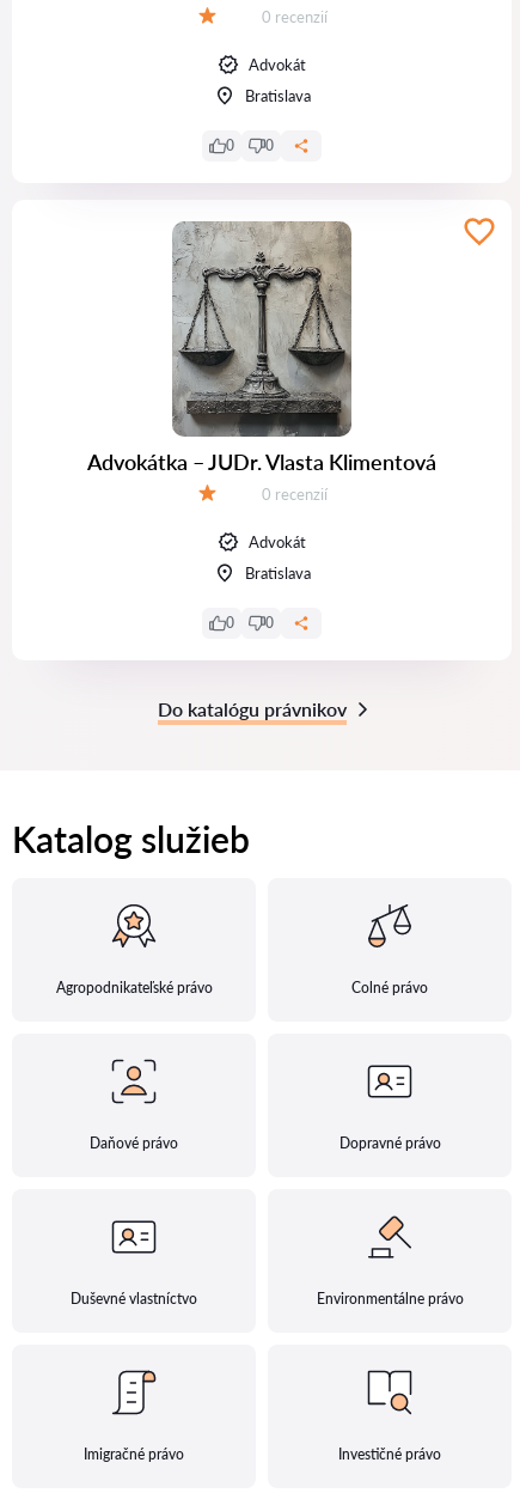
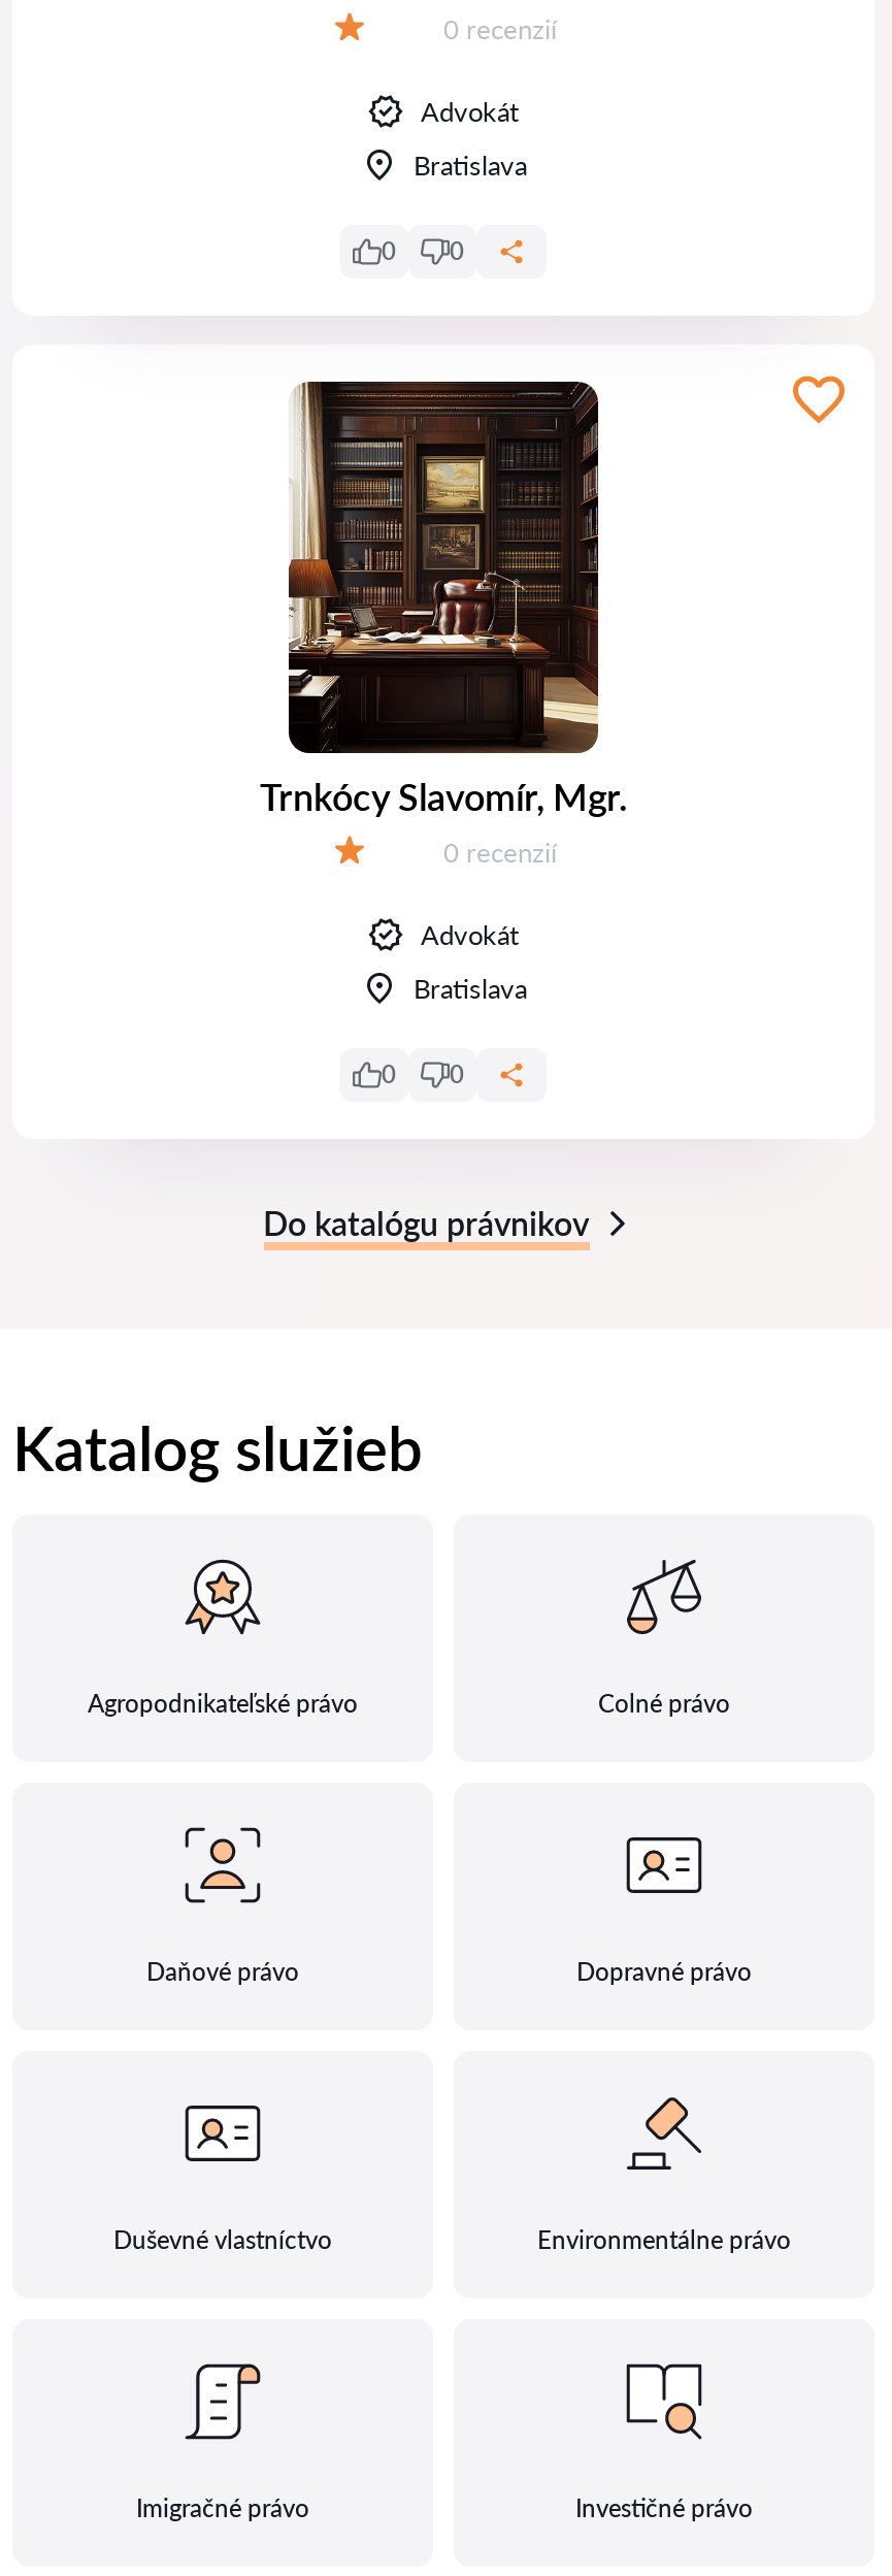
[87,221,436,475] [image] | Advokátka – JUDr. Vlasta Klimentová -> [260,382,627,819] [image] | Trnkócy Slavomír, Mgr.

